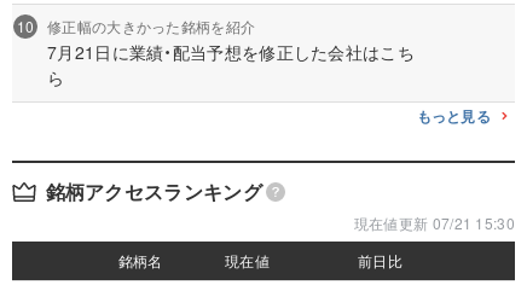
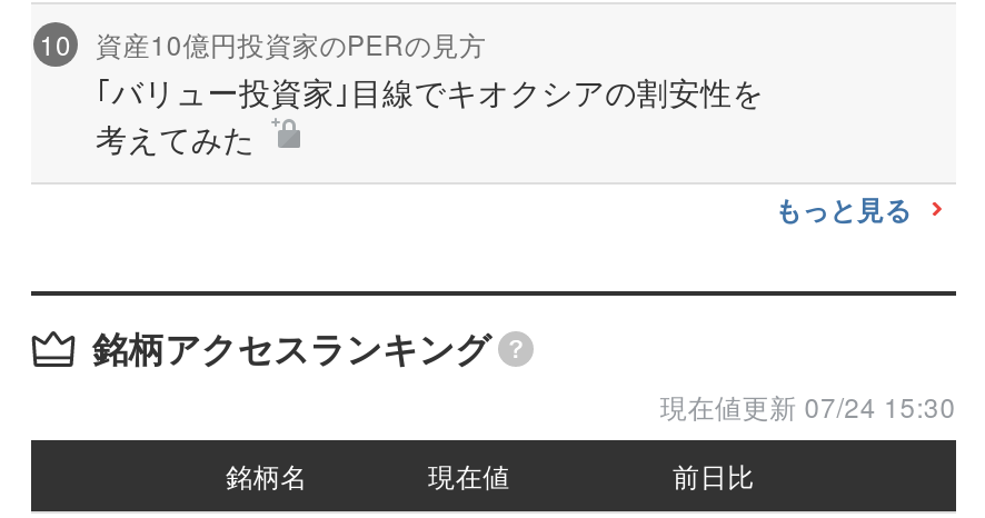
[47,16,414,90] 修正幅の大きかった銘柄を紹介 | 7月21日に業績・配当予想を修正した会社はこち | ら -> [96,25,764,161] 資産10億円投資家のPERの見方 | ｢バリュー投資家｣目線でキオクシアの割安性を | 考えてみた
[354,213,515,233] 現在値更新 07/21 15:30 -> [660,387,956,425] 現在値更新 07/24 15:30

